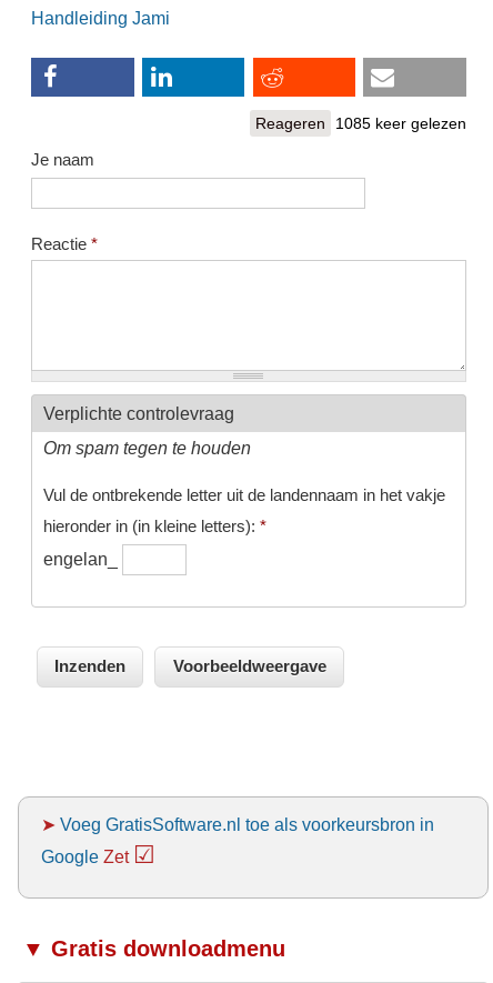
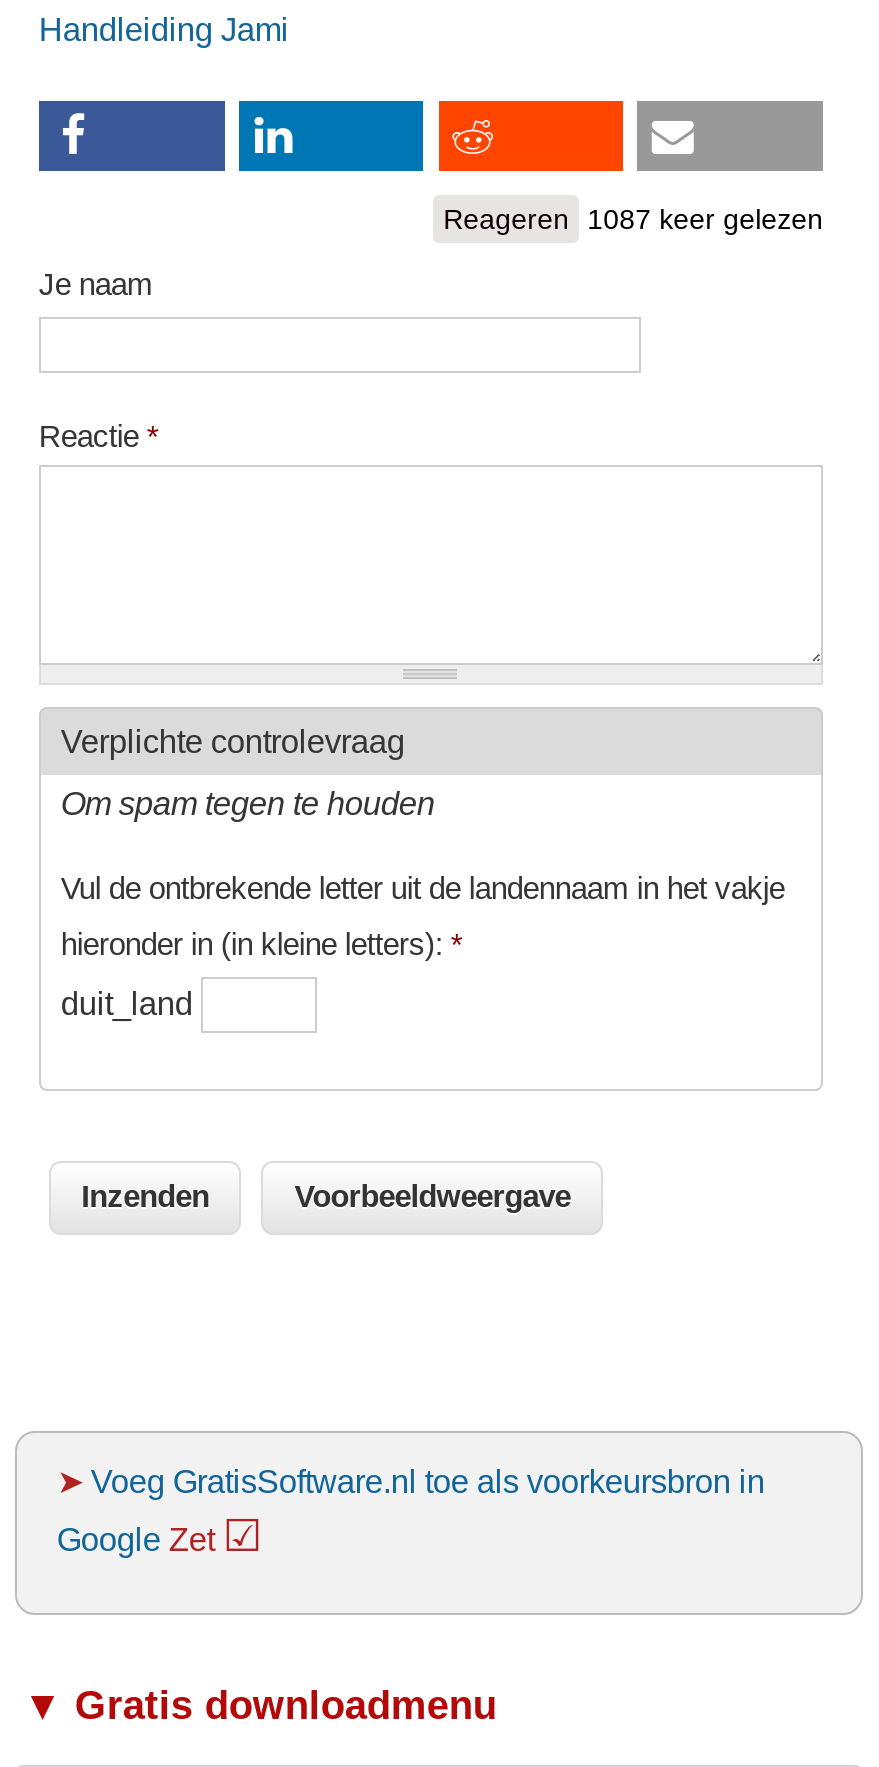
[255,114,466,132] Reageren 1085 keer gelezen -> [443,203,823,235] Reageren 1087 keer gelezen
[43,548,122,568] engelan_ -> [61,985,201,1021] duit_land

